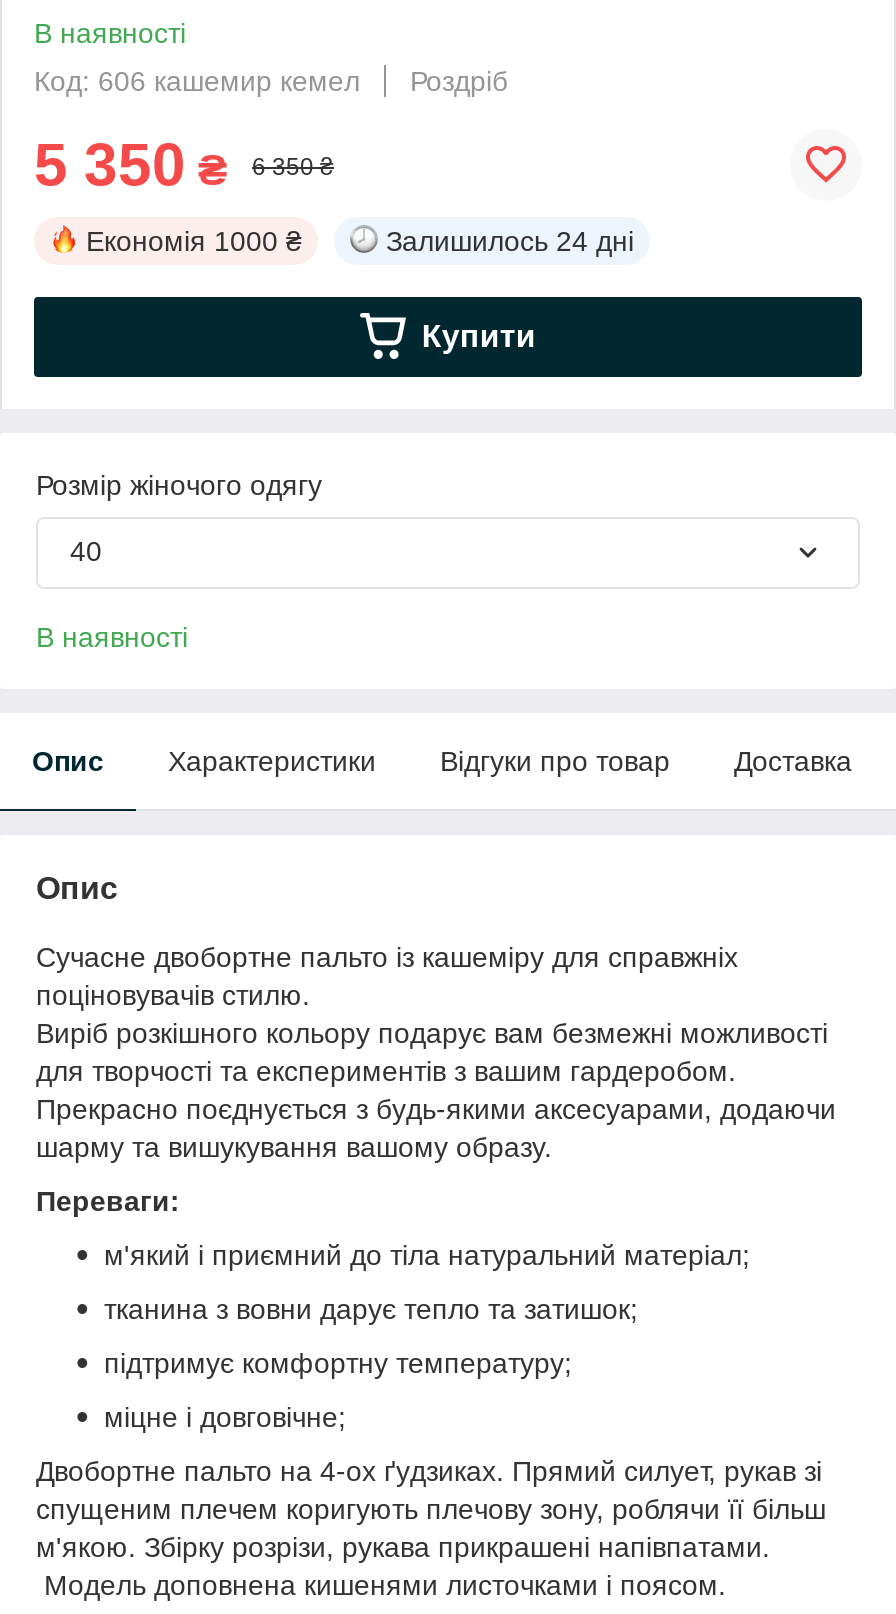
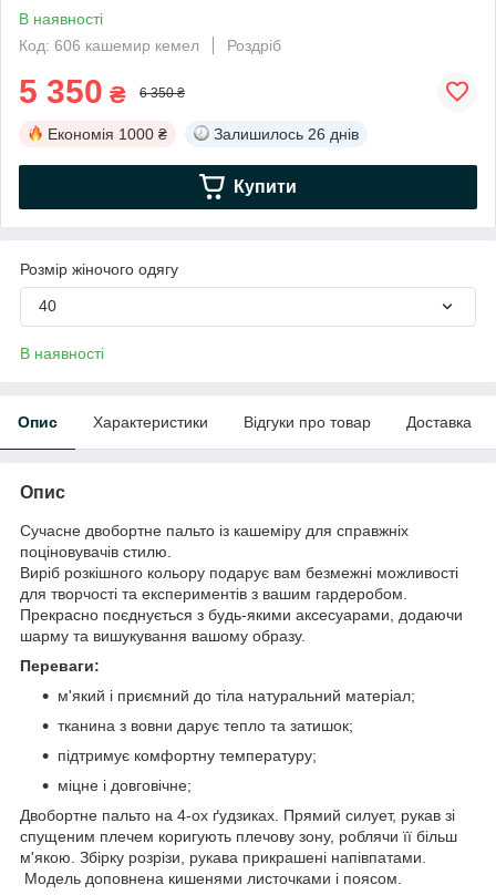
[386,225,634,257] Залишилось 24 дні -> [214,125,359,143] Залишилось 26 днів

